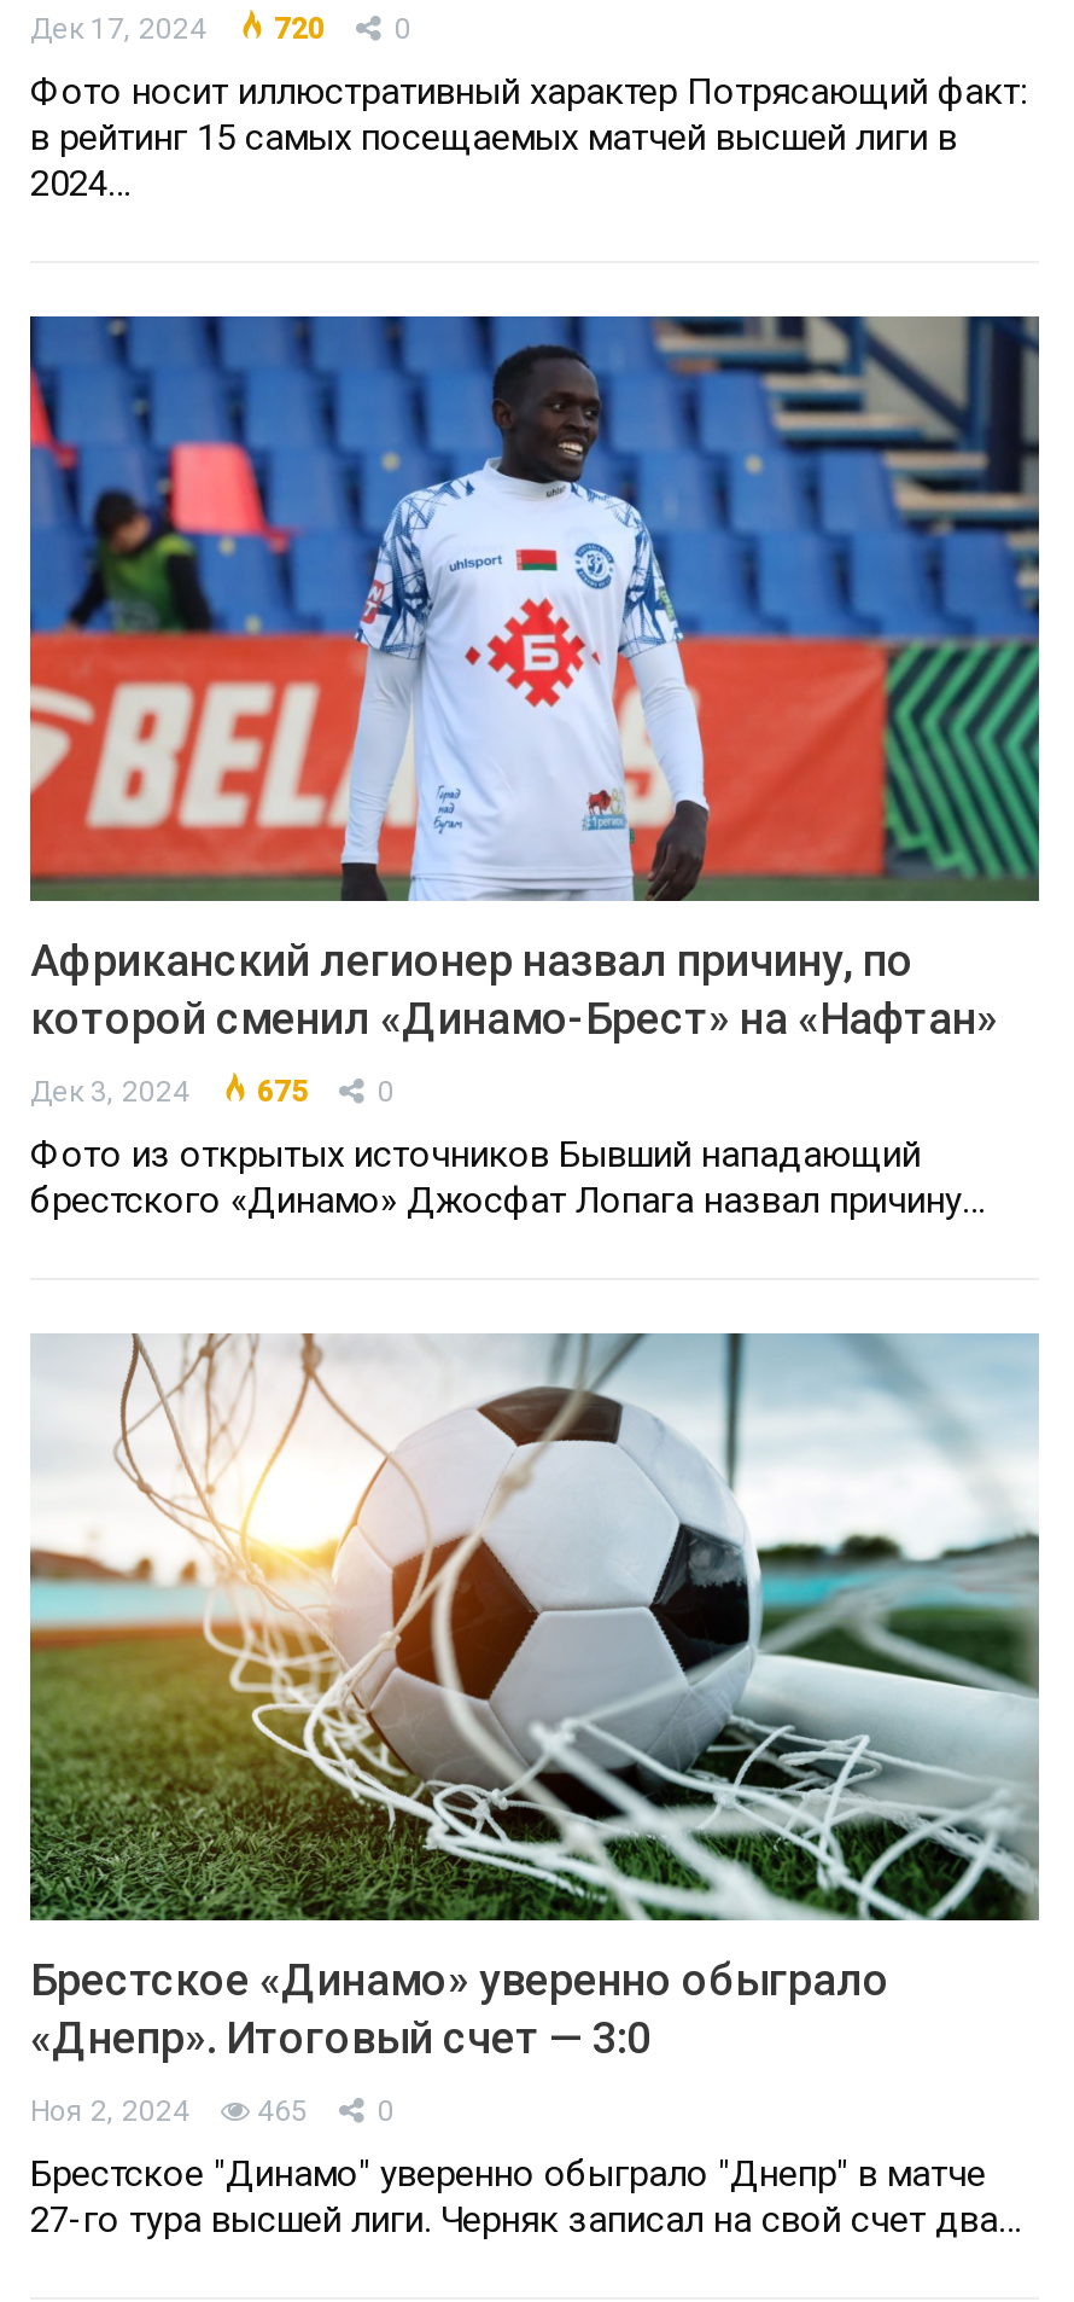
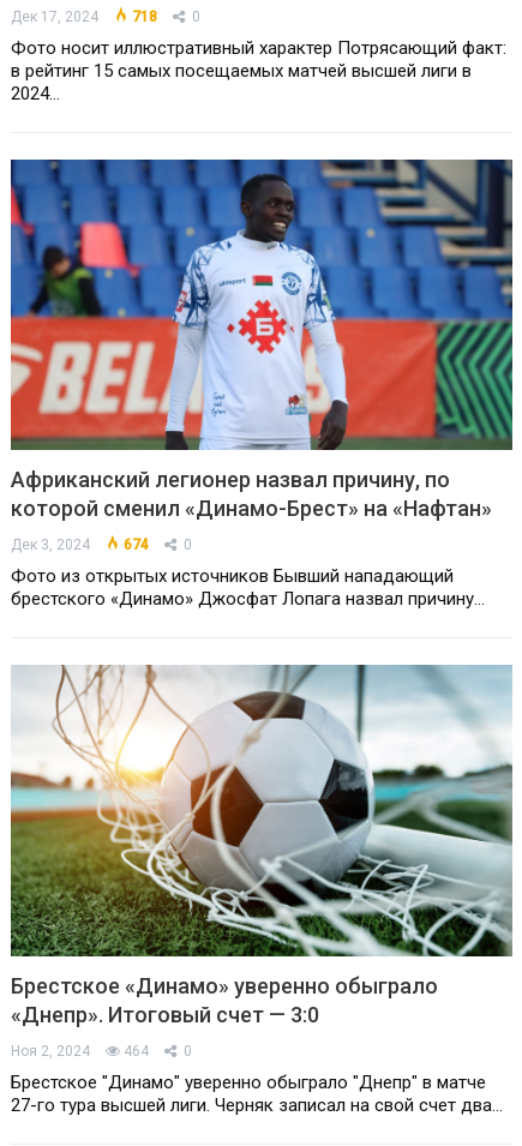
[274,12,411,46] 720 0 -> [132,8,200,25] 718 0
[30,1076,395,1109] Дек 3, 2024 675 0 -> [11,537,192,554] Дек 3, 2024 674 0
[30,2094,395,2128] Ноя 2, 2024 465 0 -> [11,1043,192,1059] Ноя 2, 2024 464 0

